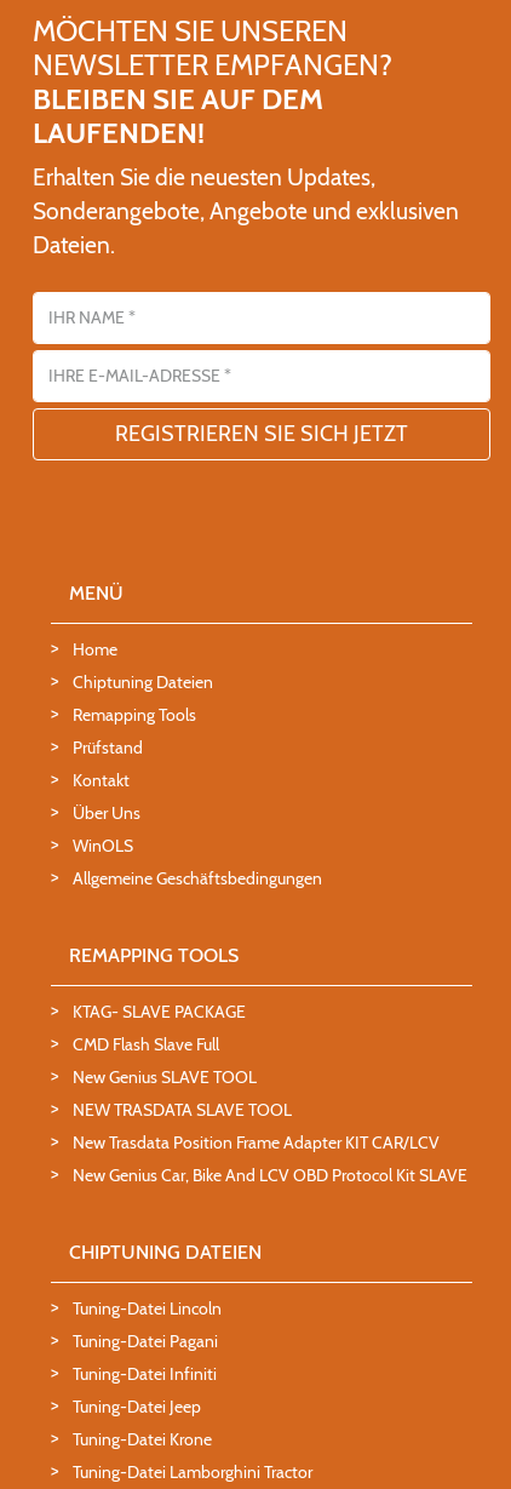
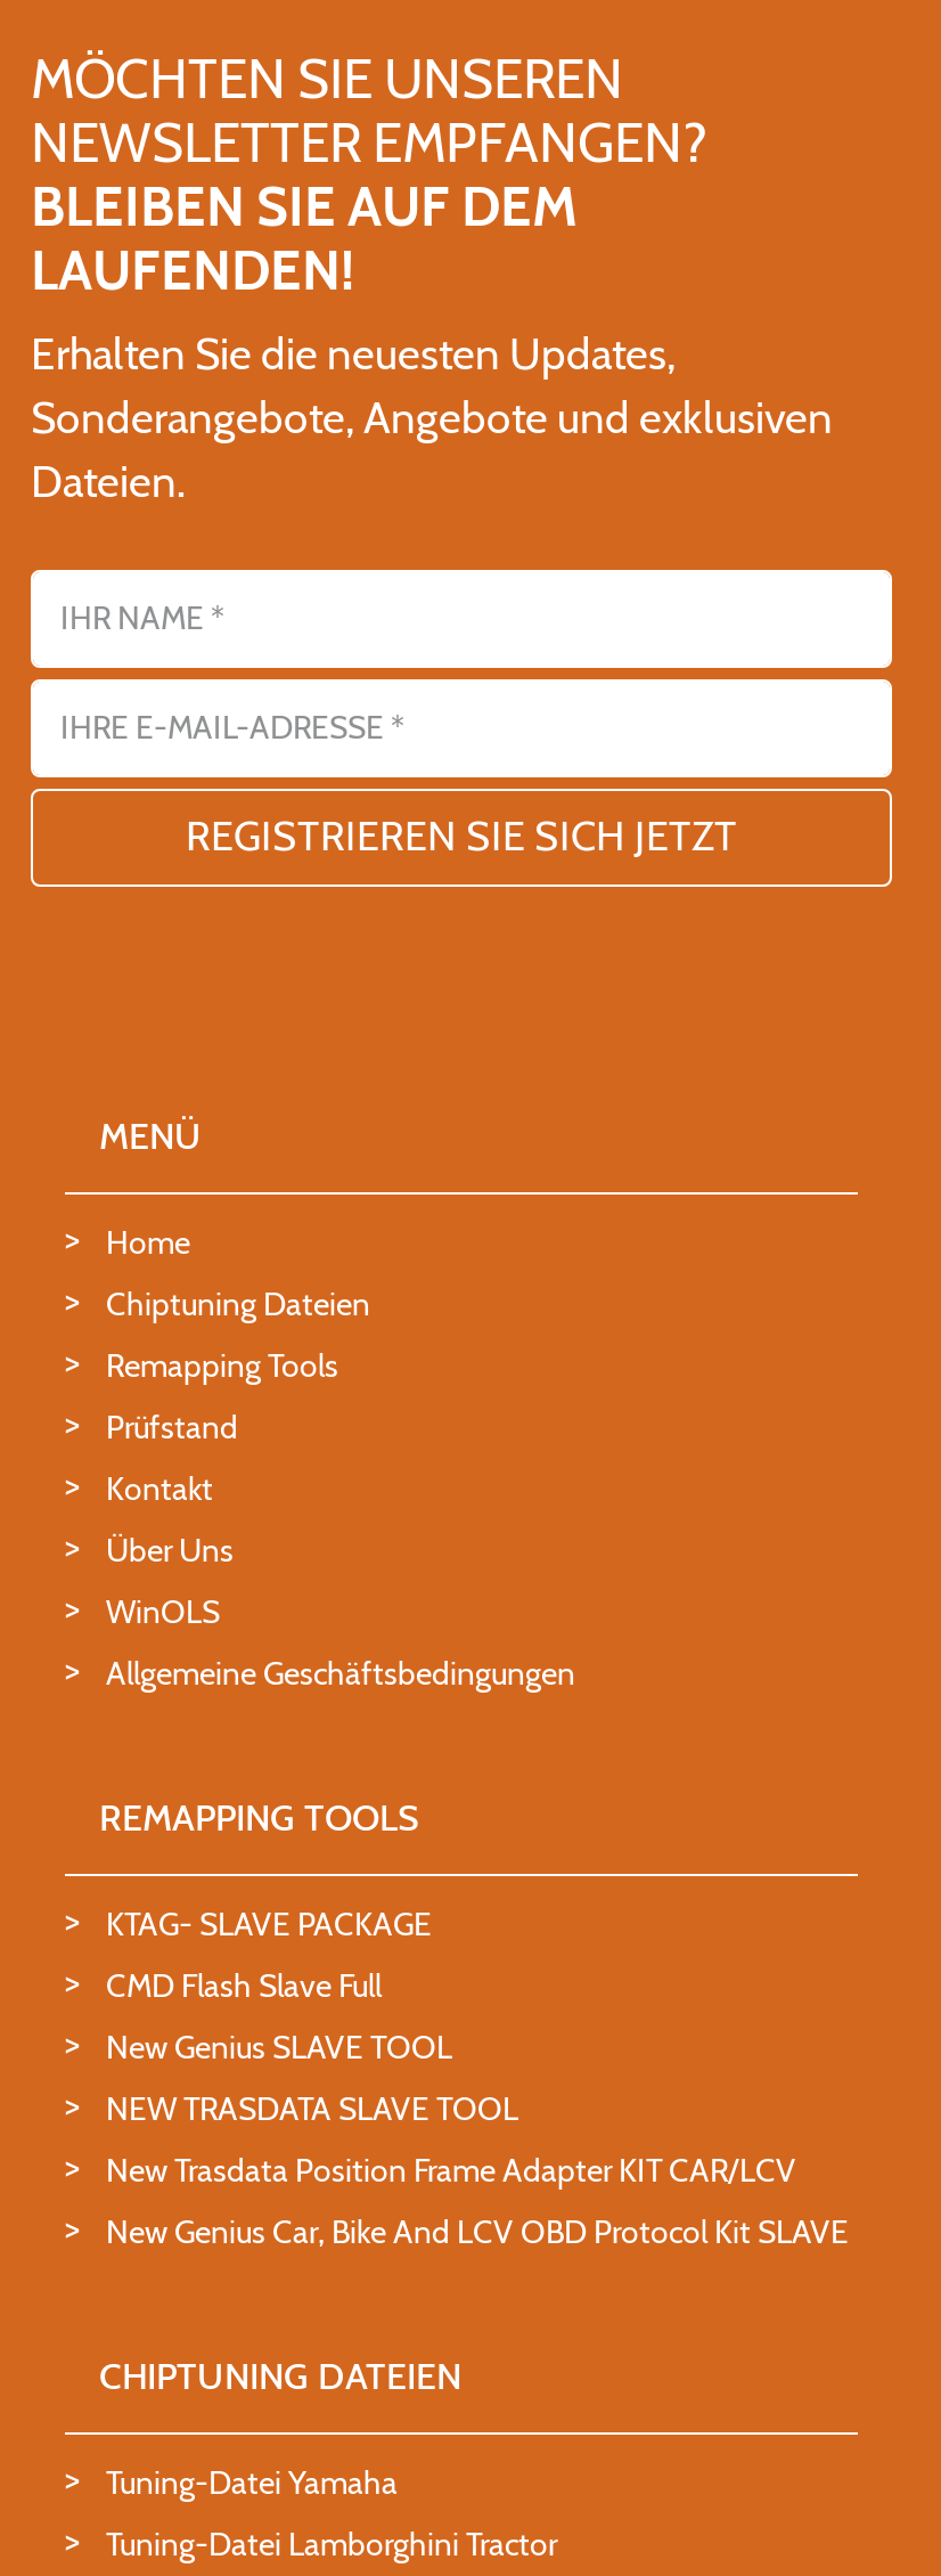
[73,1298,222,1450] Tuning-Datei Lincoln | Tuning-Datei Pagani | Tuning-Datei Infiniti | Tuning-Datei Jeep | Tuning-Datei Krone -> [106,2462,398,2503] Tuning-Datei Yamaha

